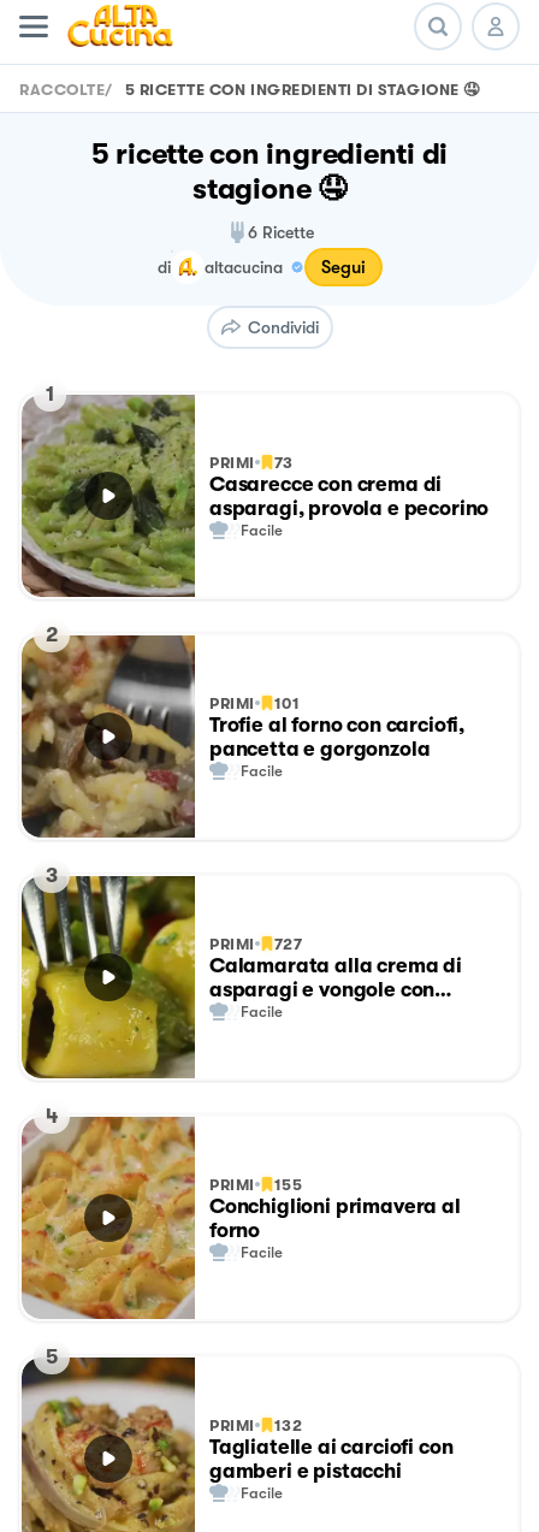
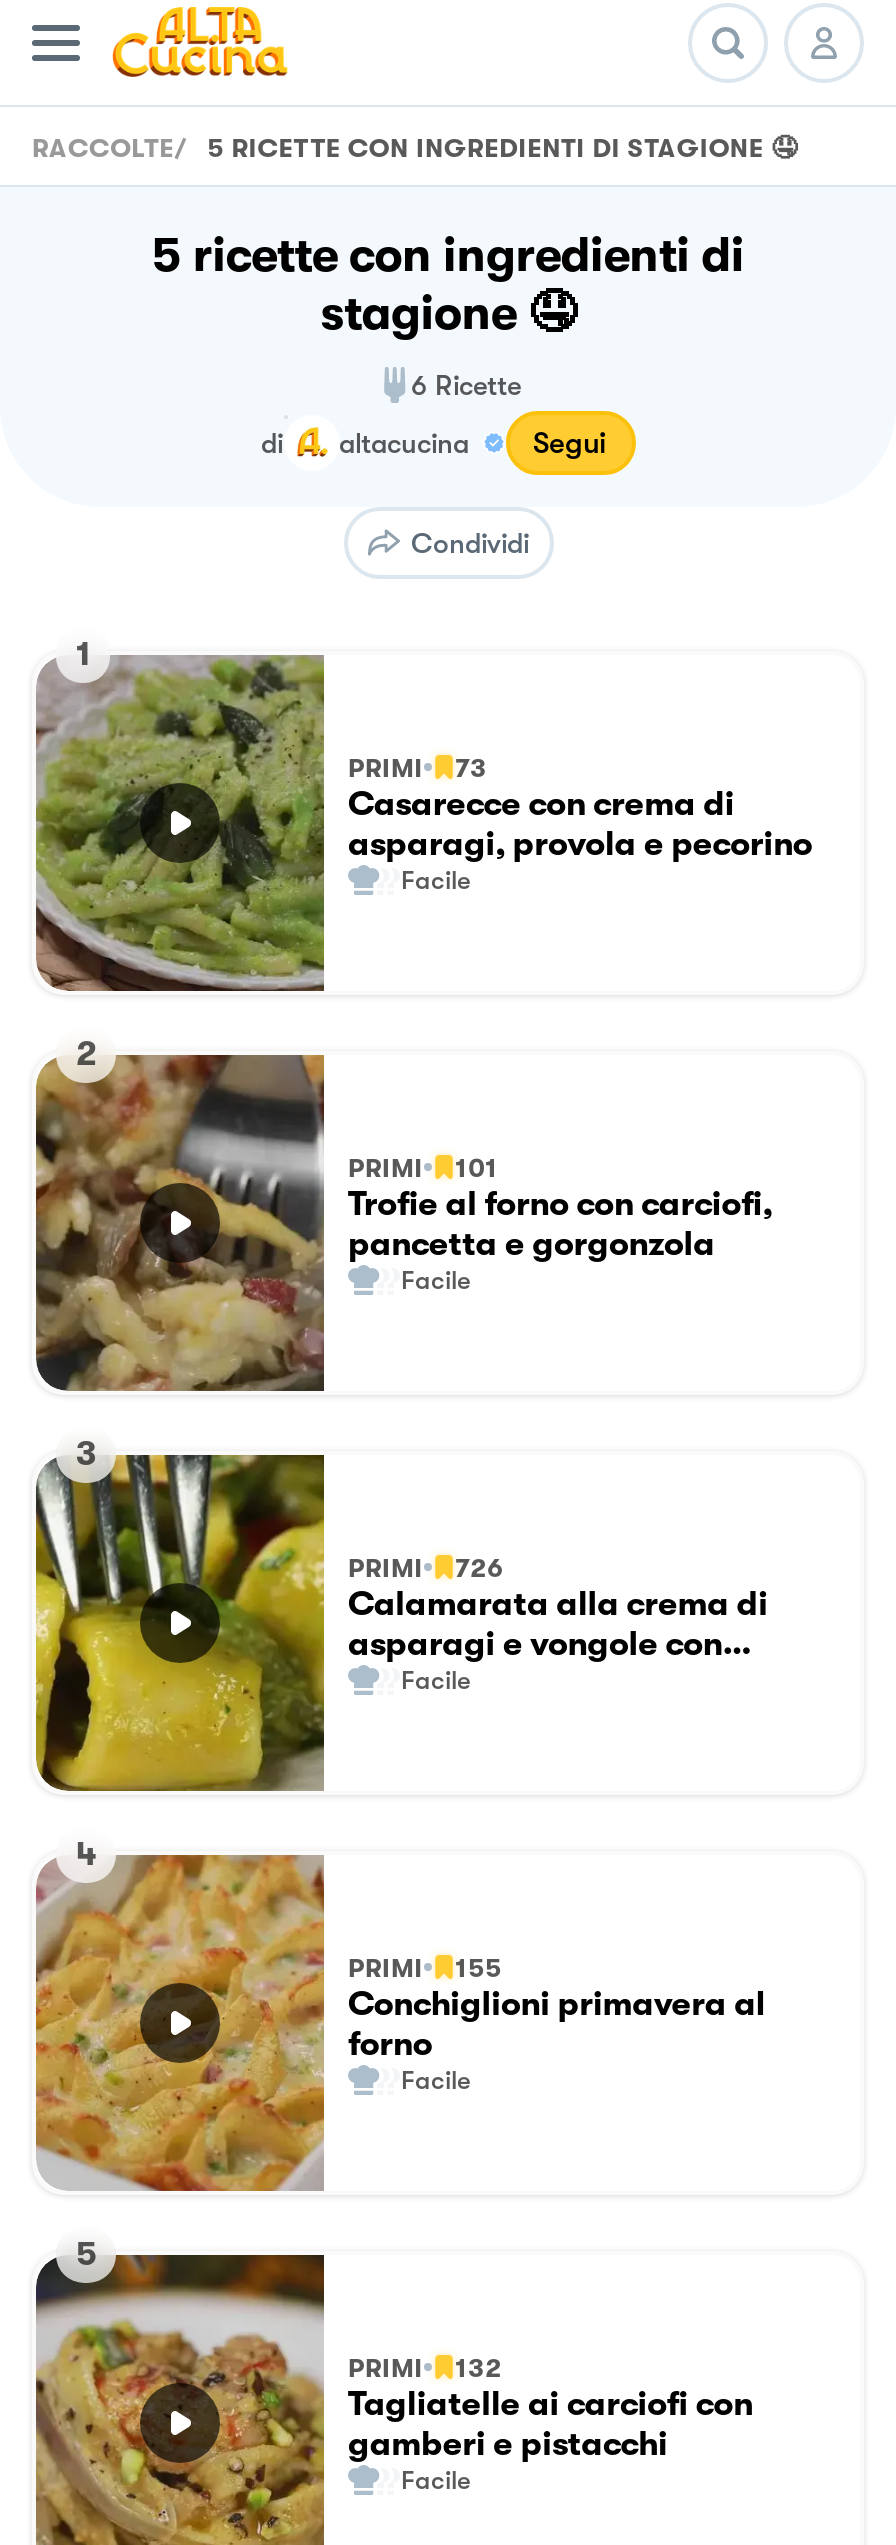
[209,934,302,953] PRIMI 727 -> [348,1552,504,1582] PRIMI 726

